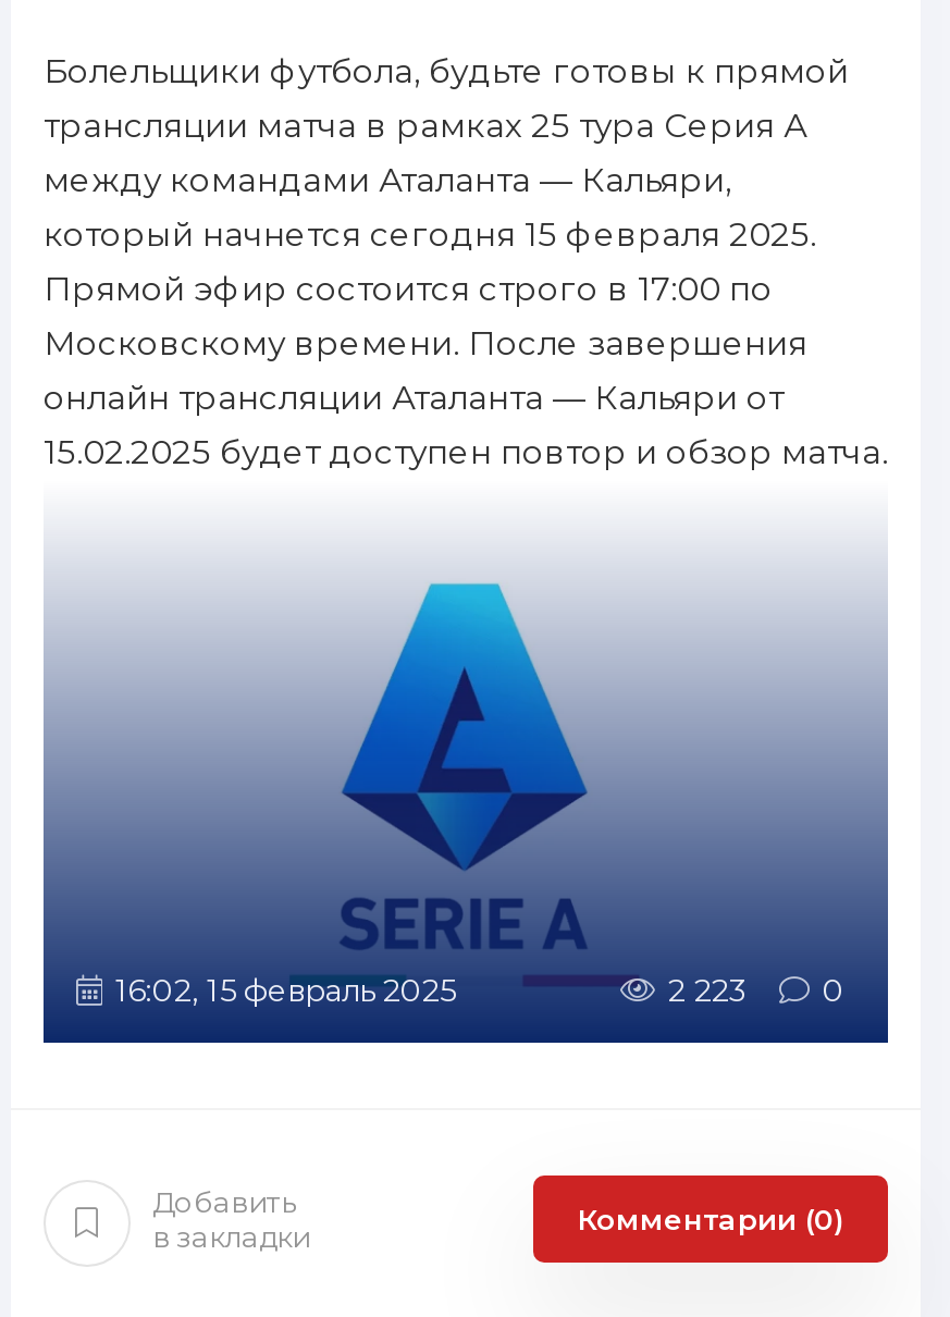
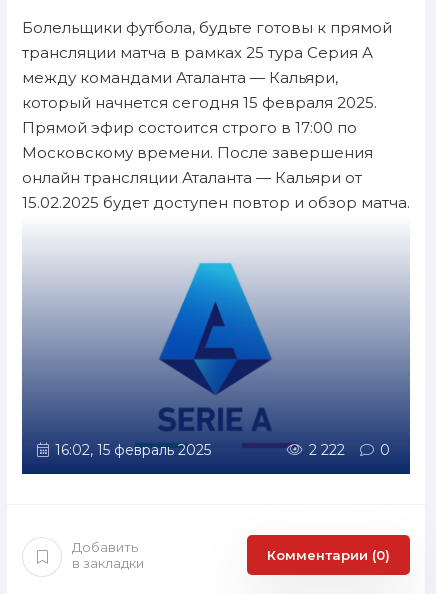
[668,970,844,1009] 2 223 0 -> [309,441,390,459] 2 222 0

